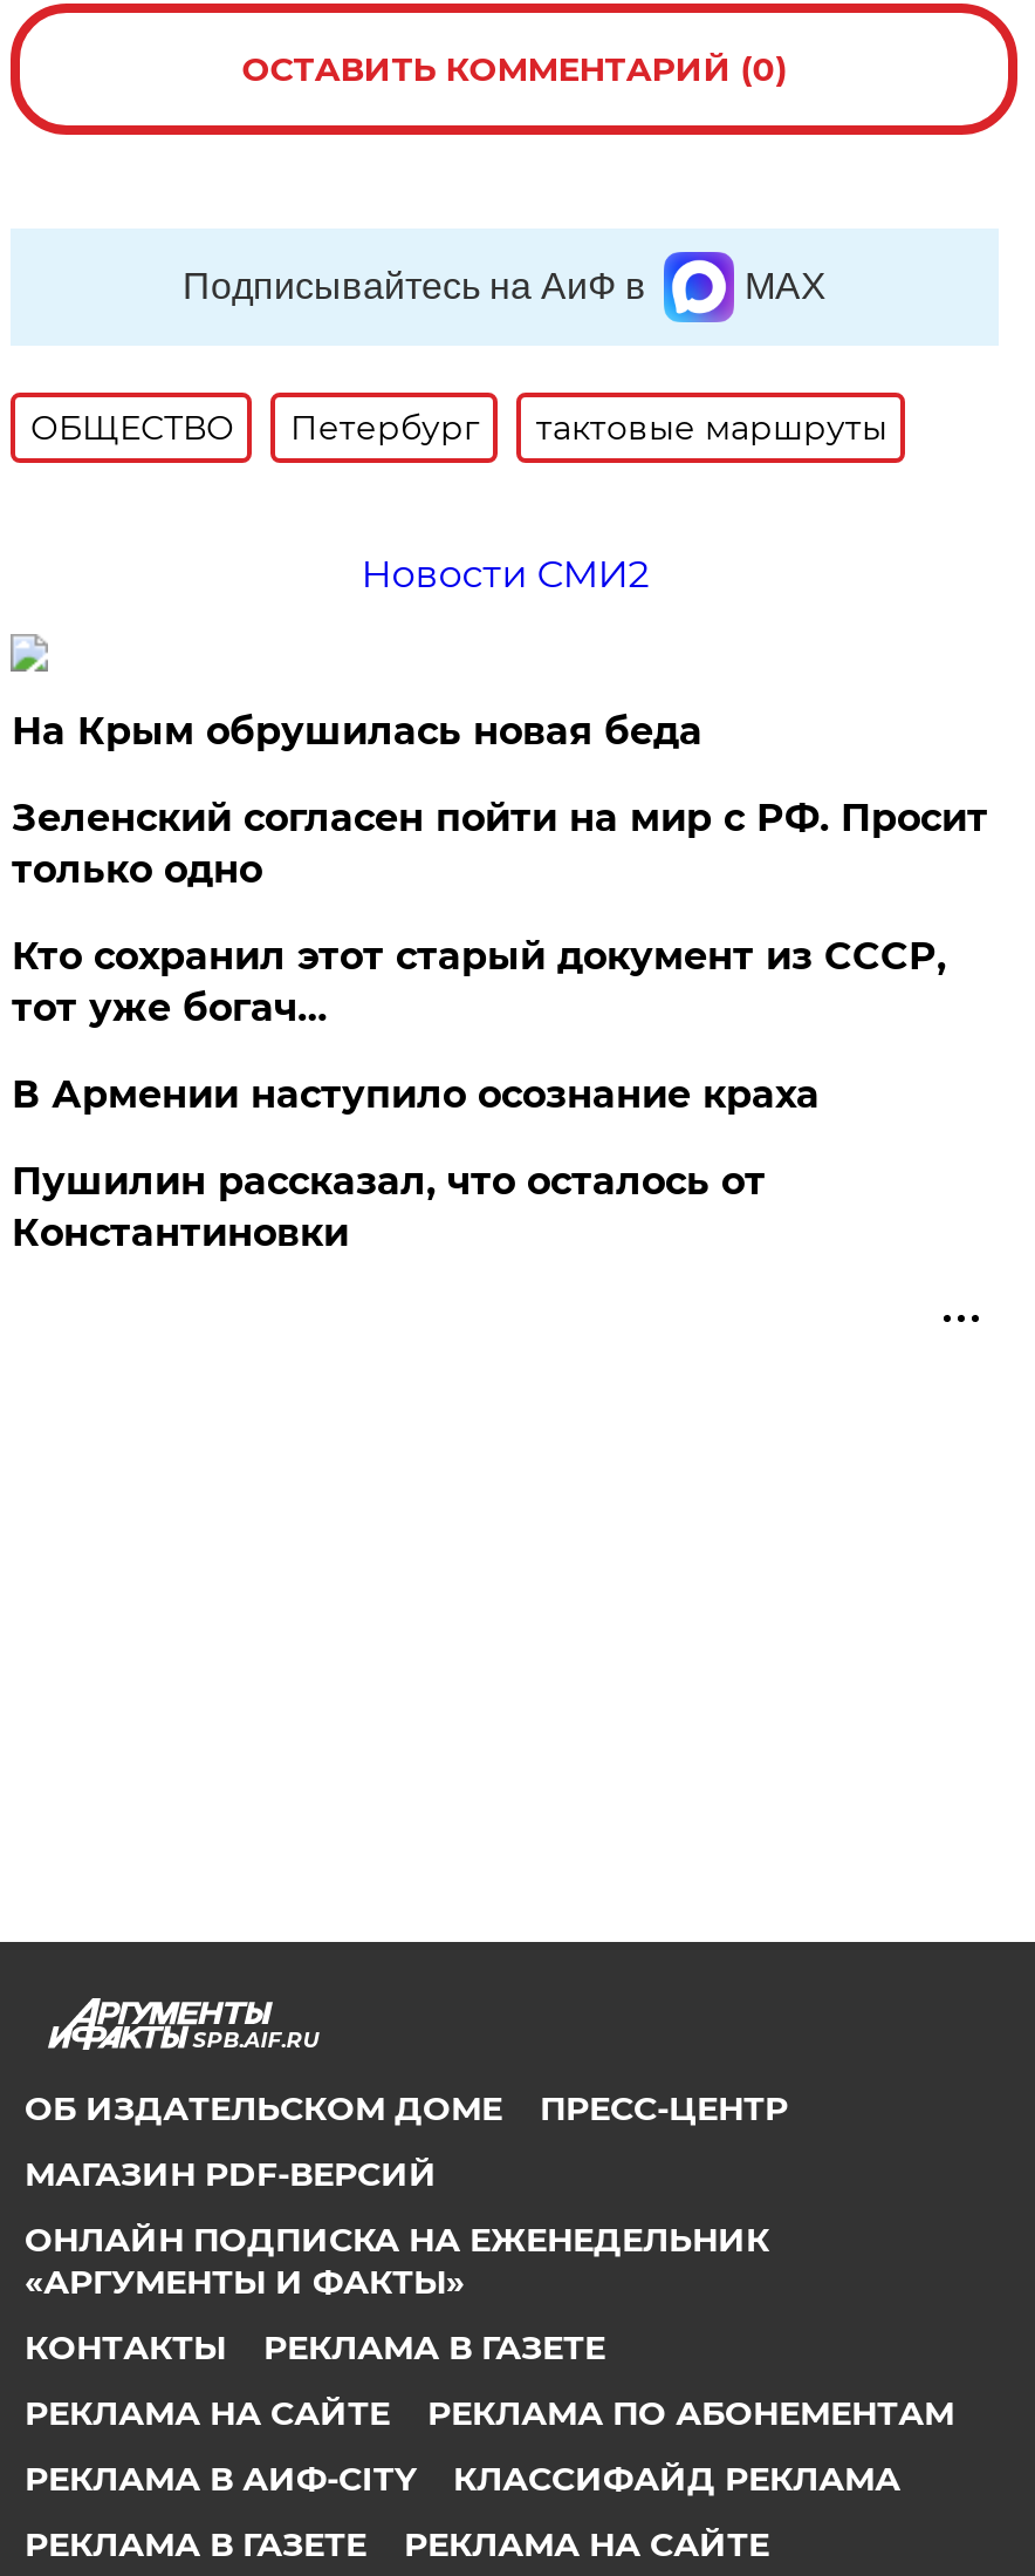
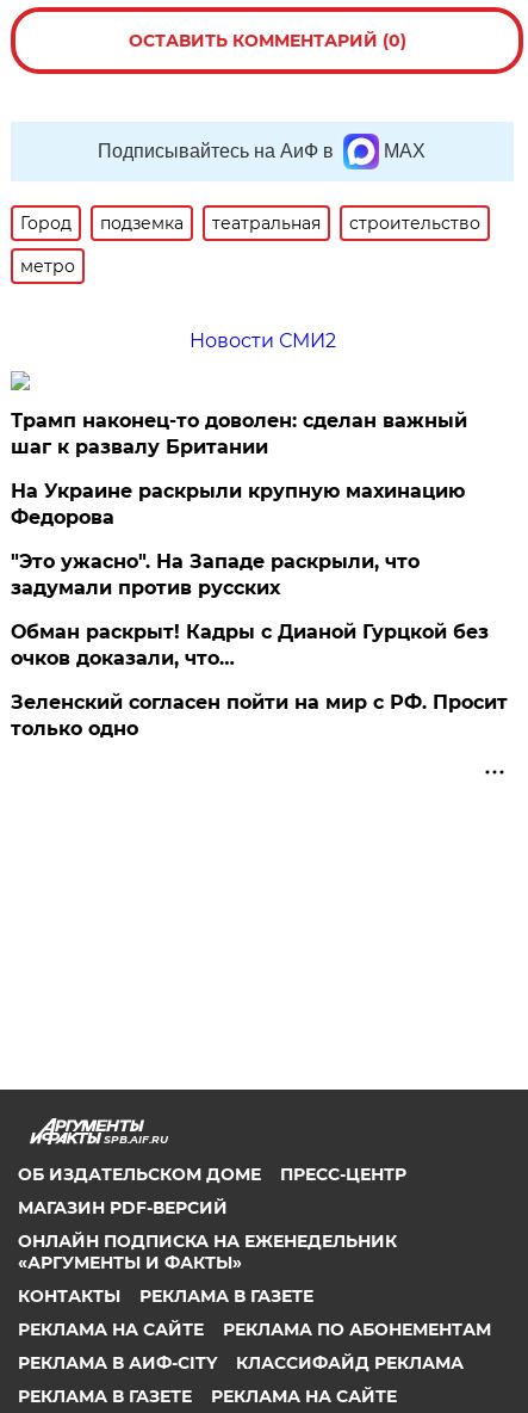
[30,407,887,449] ОБЩЕСТВО | Петербург | тактовые маршруты -> [21,212,481,277] Город | подземка | театральная | строительство | метро
[11,709,702,754] На Крым обрушилась новая беда -> [11,409,489,670] Трамп наконец-то доволен: сделан важный | шаг к развалу Британии | На Украине раскрыли крупную махинацию | Федорова | "Это ужасно". На Западе раскрыли, что | задумали против русских | Обман раскрыт! Кадры с Дианой Гурцкой без | очков доказали, что…
moved [11,796,988,892] -> [11,691,508,740]: Зеленский согласен пойти на мир с РФ. Просит | только одно
[11,934,946,1255] Кто сохранил этот старый документ из СССР, | тот уже богач… | В Армении наступило осознание краха | Пушилин рассказал, что осталось от | Константиновки -> none

